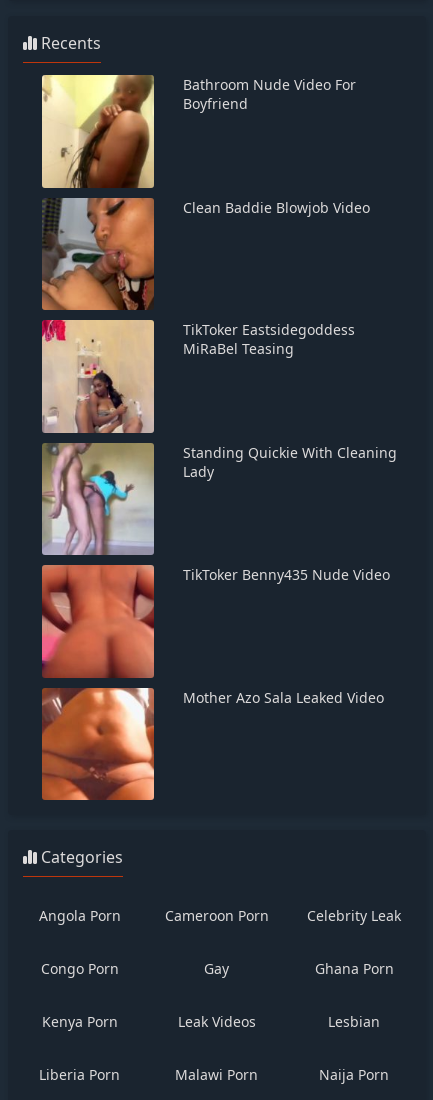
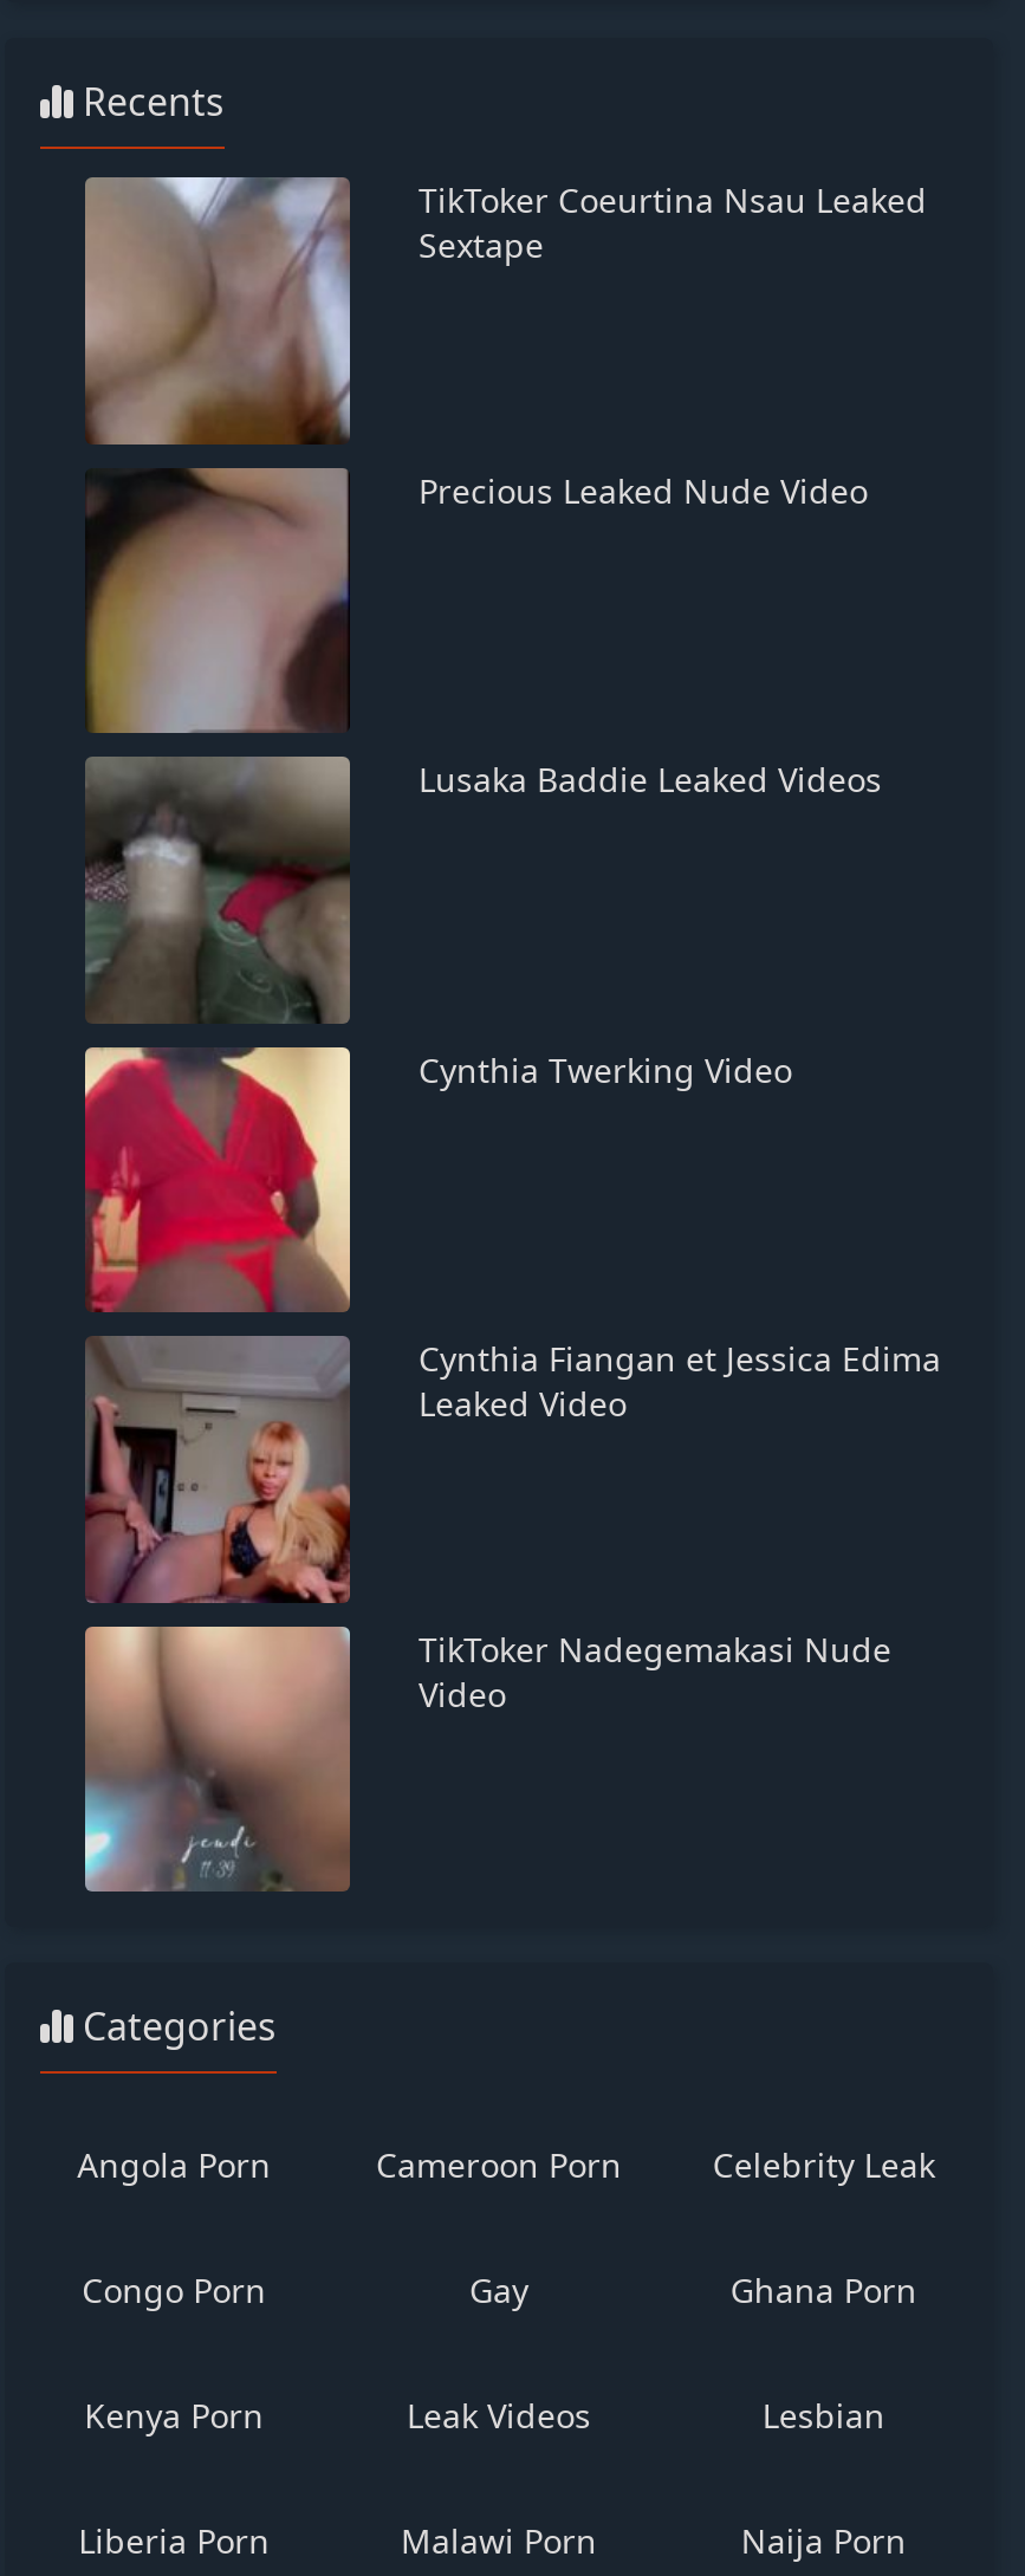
[41,74,356,189] [image] | Bathroom Nude Video For | Boyfriend -> [83,175,927,447] [image] | TikToker Coeurtina Nsau Leaked | Sextape
[41,197,370,311] [image] | Clean Baddie Blowjob Video -> [85,467,868,735] [image] | Precious Leaked Nude Video
[41,319,355,434] [image] | TikToker Eastsidegoddess | MiRaBel Teasing -> [85,754,882,1024] [image] | Lusaka Baddie Leaked Videos
[41,442,397,556] [image] | Standing Quickie With Cleaning | Lady -> [83,1045,792,1315] [image] | Cynthia Twerking Video
[41,564,390,679] [image] | TikToker Benny435 Nude Video -> [85,1334,941,1605] [image] | Cynthia Fiangan et Jessica Edima | Leaked Video
[41,687,384,801] [image] | Mother Azo Sala Leaked Video -> [83,1624,891,1894] [image] | TikToker Nadegemakasi Nude | Video

